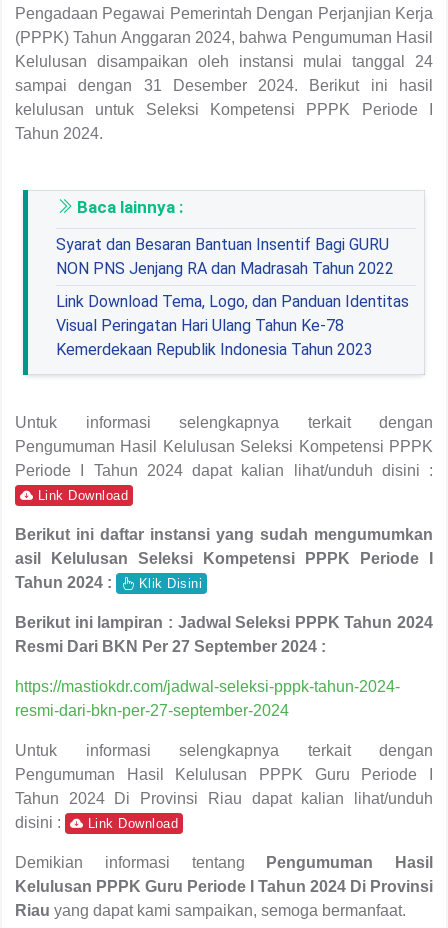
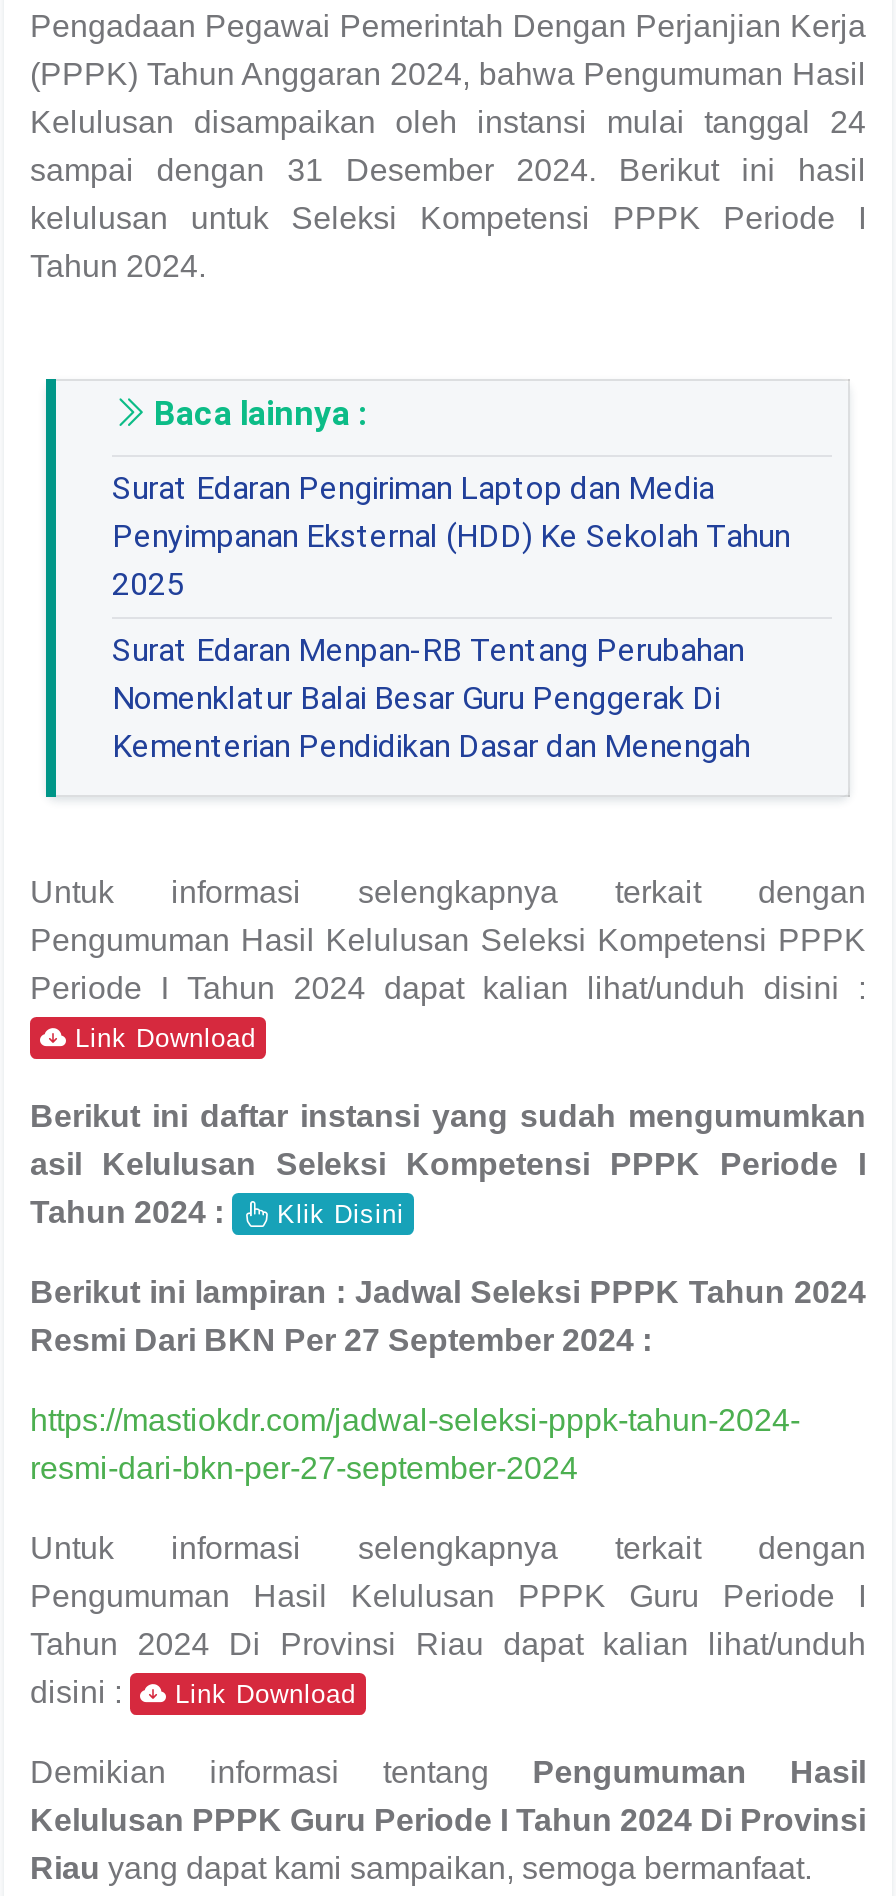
[56,235,394,278] Syarat dan Besaran Bantuan Insentif Bagi GURU | NON PNS Jenjang RA dan Madrasah Tahun 2022 -> [112,469,790,603] Surat Edaran Pengiriman Laptop dan Media | Penyimpanan Eksternal (HDD) Ke Sekolah Tahun | 2025
[56,292,409,359] Link Download Tema, Logo, dan Panduan Identitas | Visual Peringatan Hari Ulang Tahun Ke-78 | Kemerdekaan Republik Indonesia Tahun 2023 -> [112,631,750,765] Surat Edaran Menpan-RB Tentang Perubahan | Nomenklatur Balai Besar Guru Penggerak Di | Kementerian Pendidikan Dasar dan Menengah

